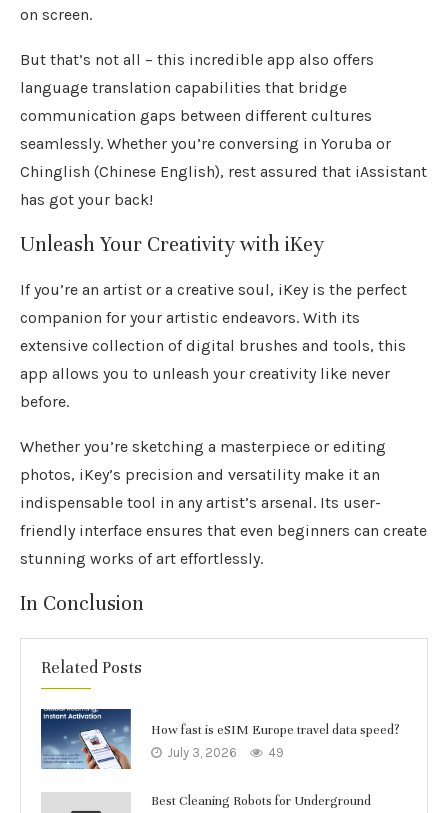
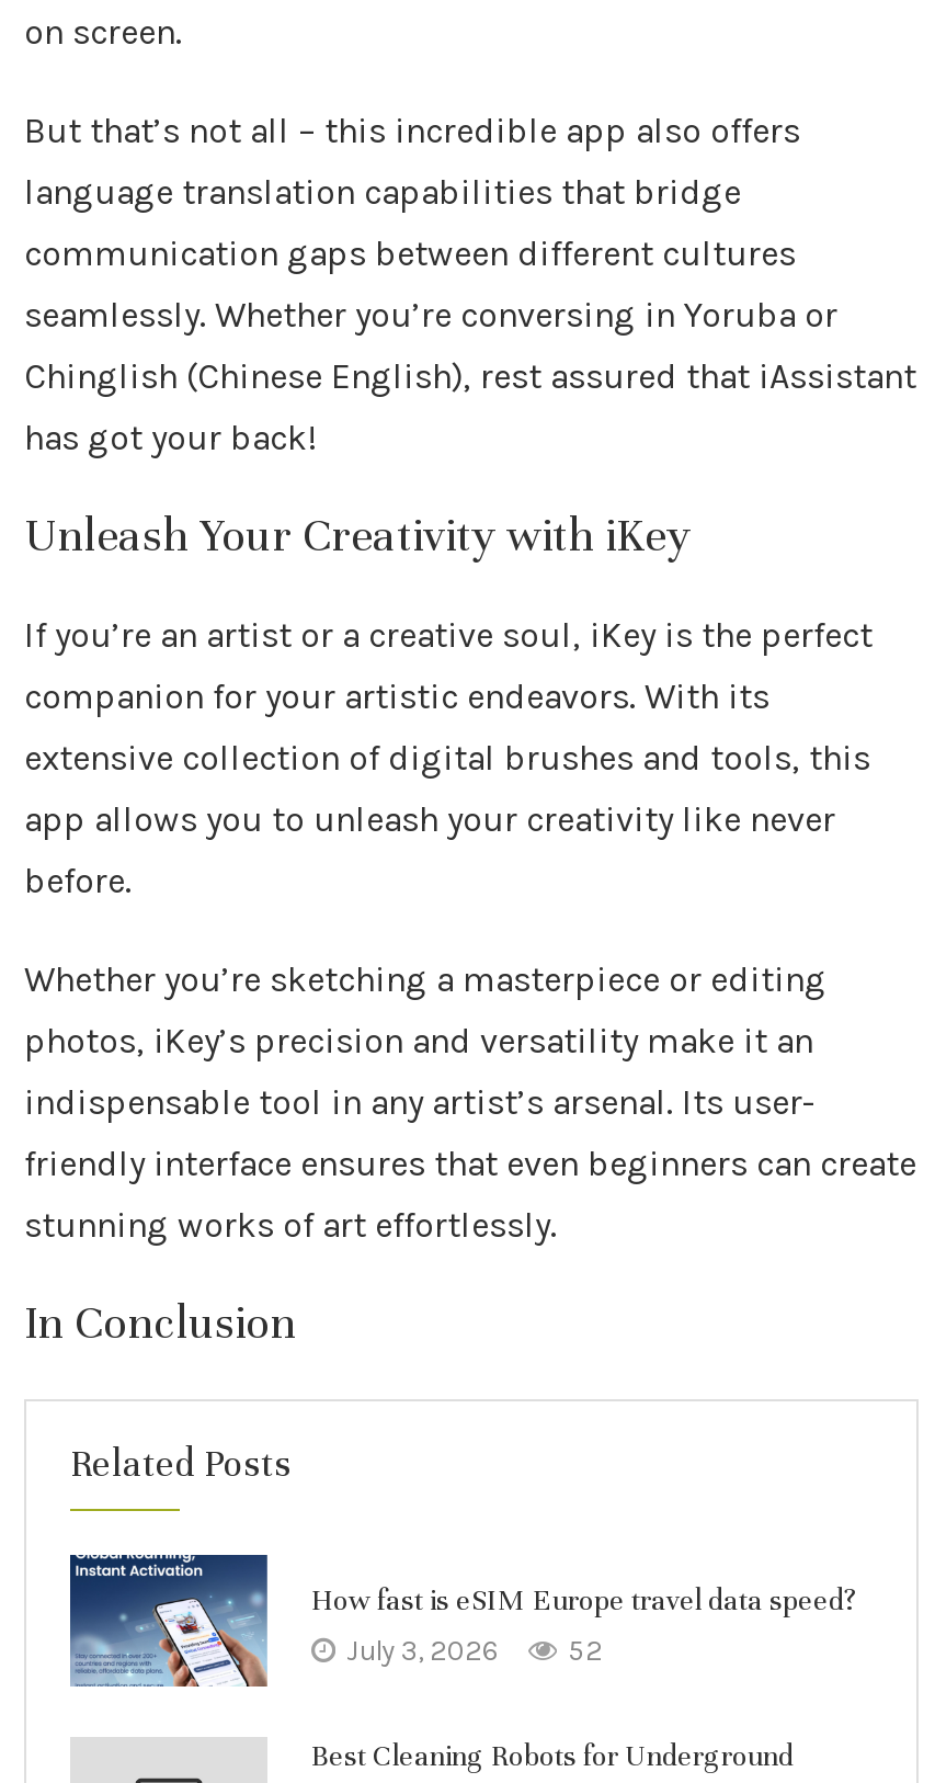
[268,744,284,759] 49 -> [568,1633,603,1666] 52

